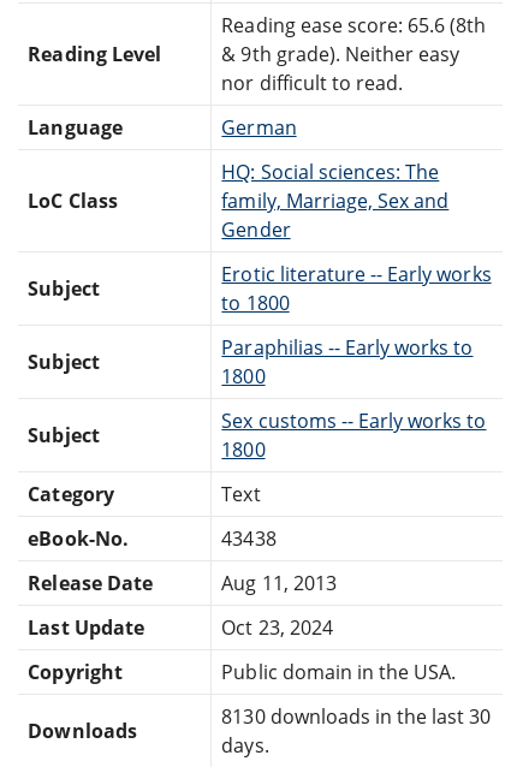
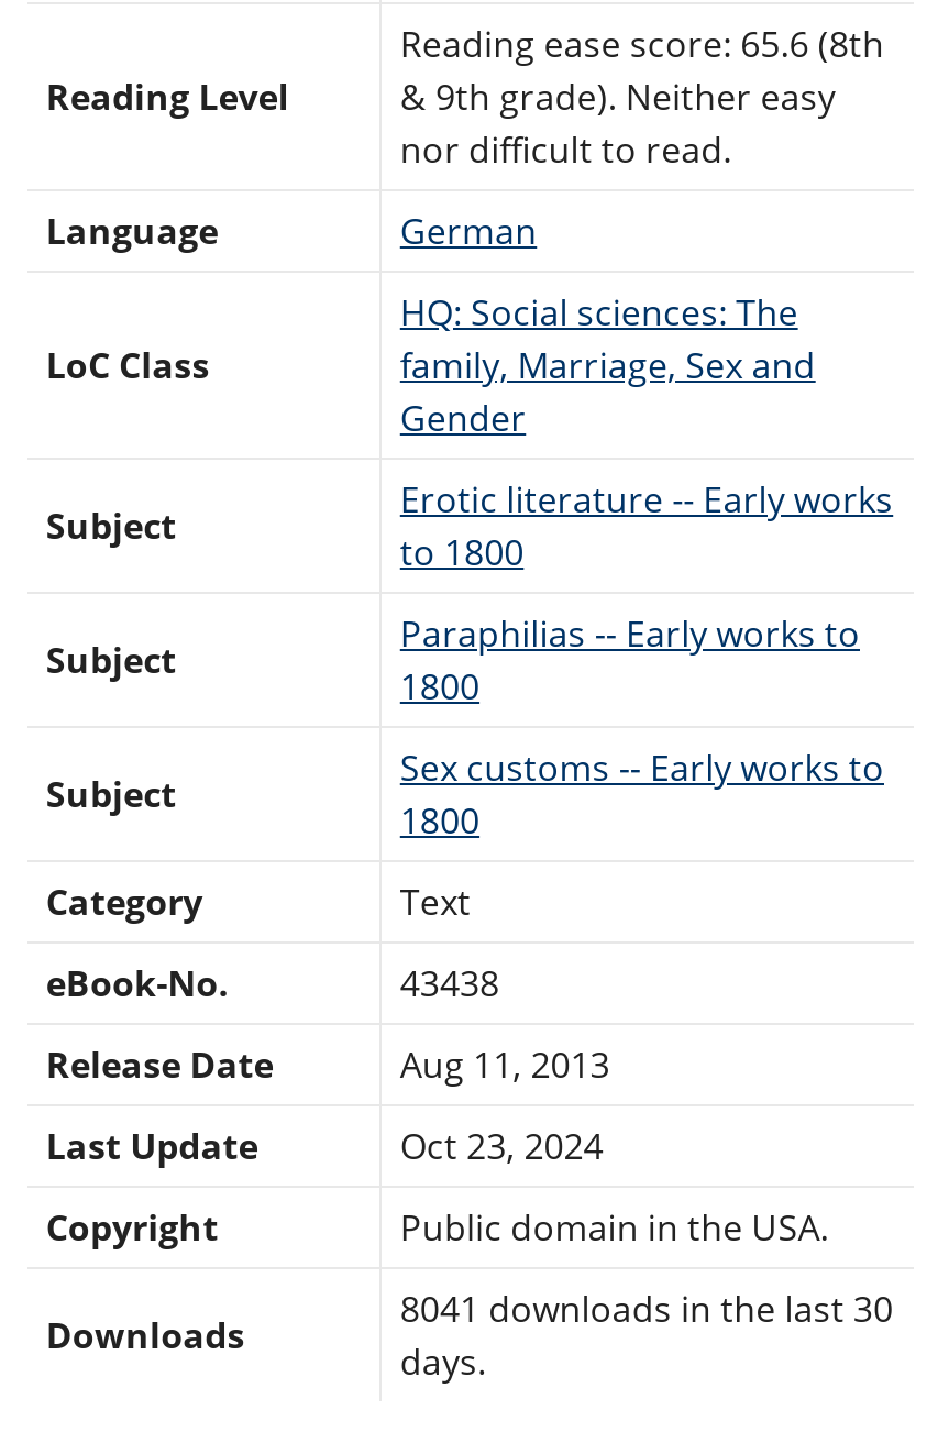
[222,703,491,729] 8130 downloads in the last 30 -> [400,1284,893,1332] 8041 downloads in the last 30

